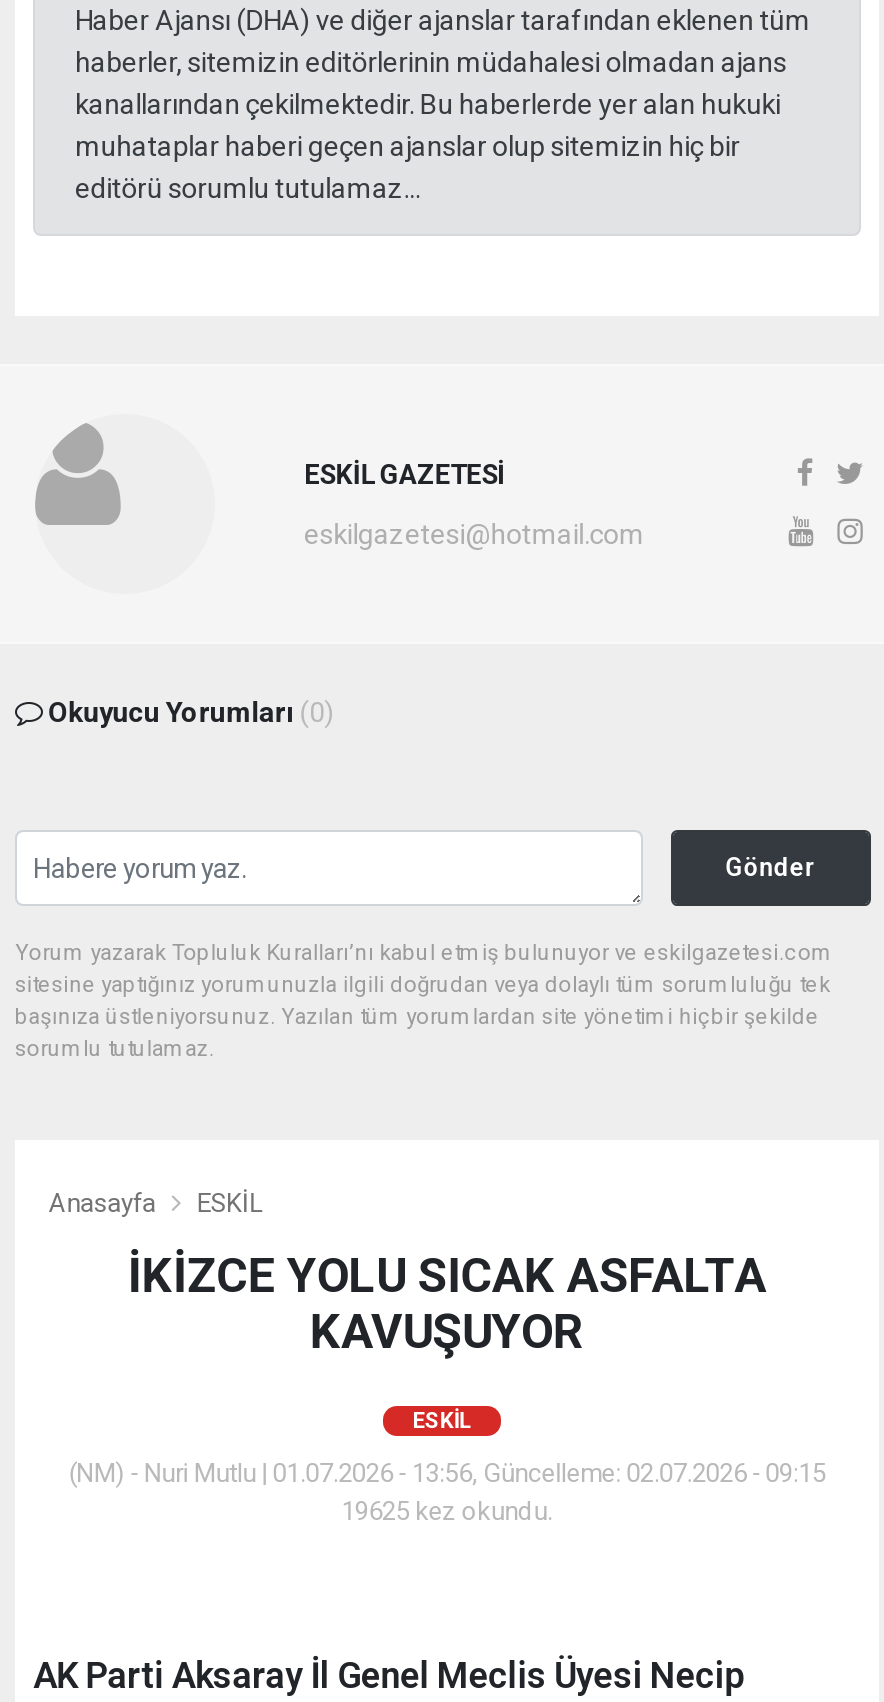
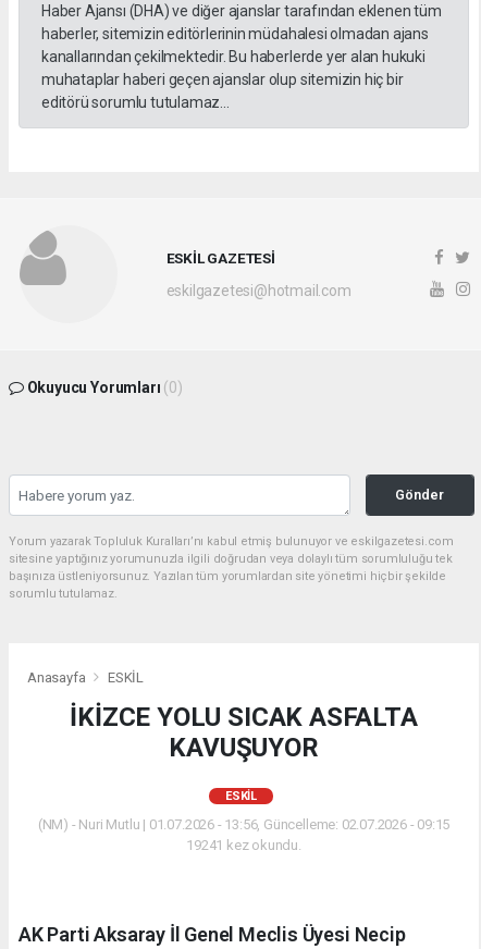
[341,1496,553,1526] 19625 kez okundu. -> [186,837,301,853] 19241 kez okundu.

